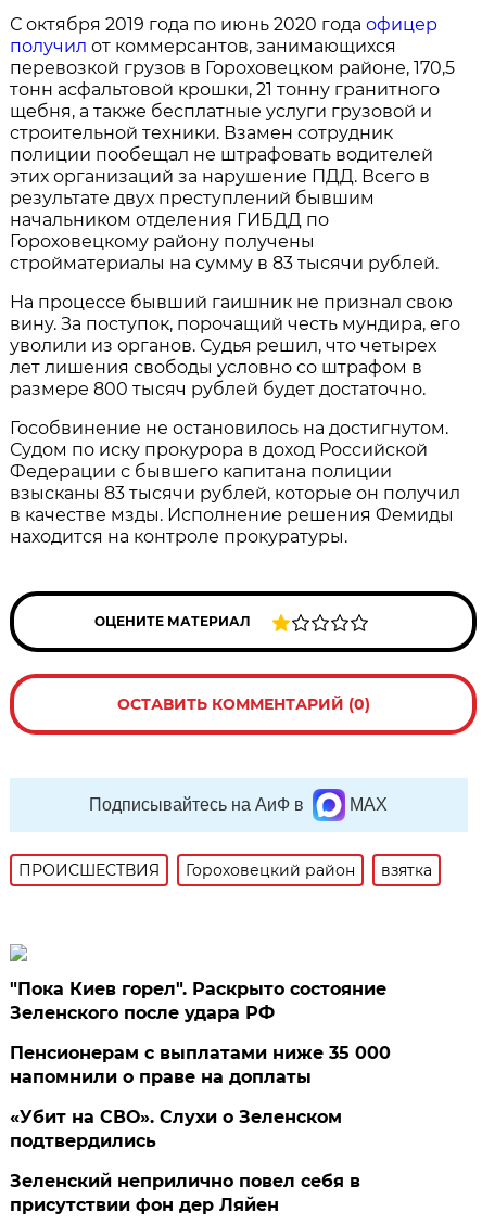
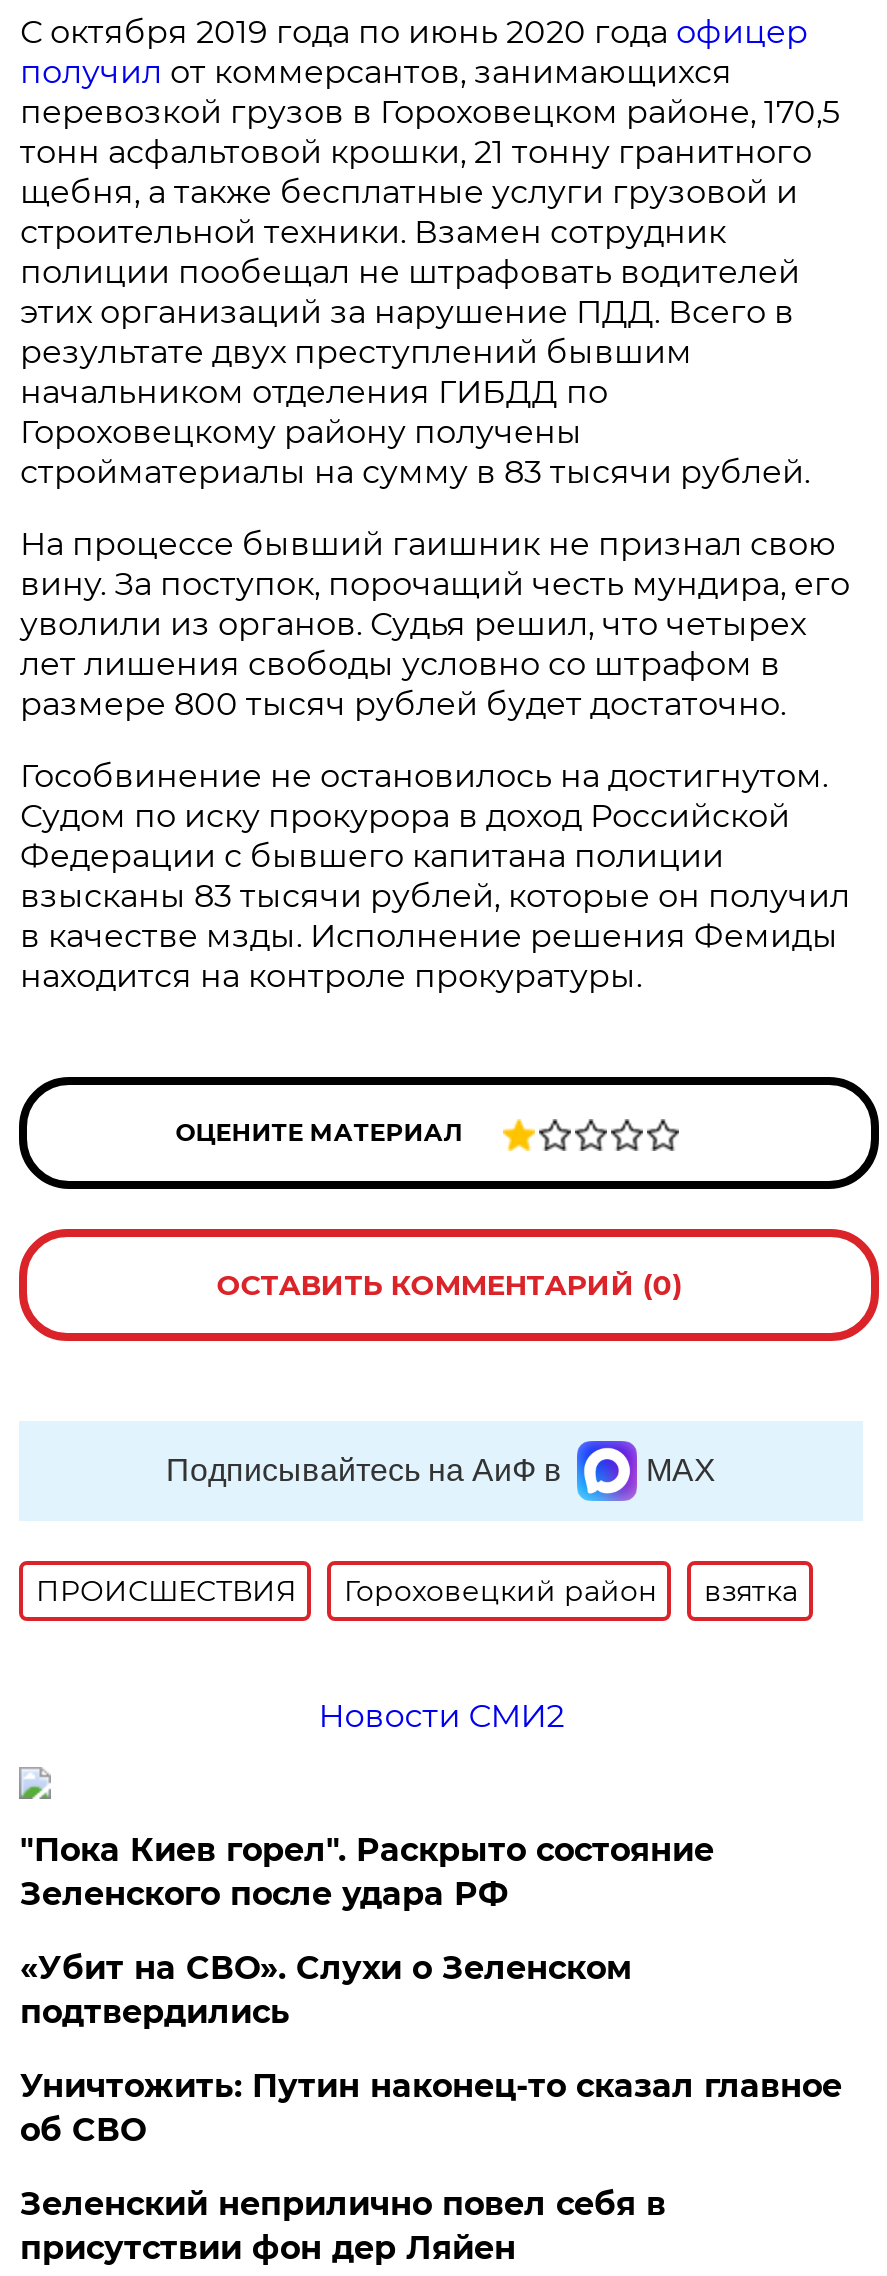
none -> [318,1697,564,1735] Новости СМИ2
[10,1043,391,1087] Пенсионерам с выплатами ниже 35 000 | напомнили о праве на доплаты -> none
moved [10,1107,342,1151] -> [20,1949,632,2031]: «Убит на СВО». Слухи о Зеленском | подтвердились
none -> [20,2067,842,2149] Уничтожить: Путин наконец-то сказал главное | об СВО

